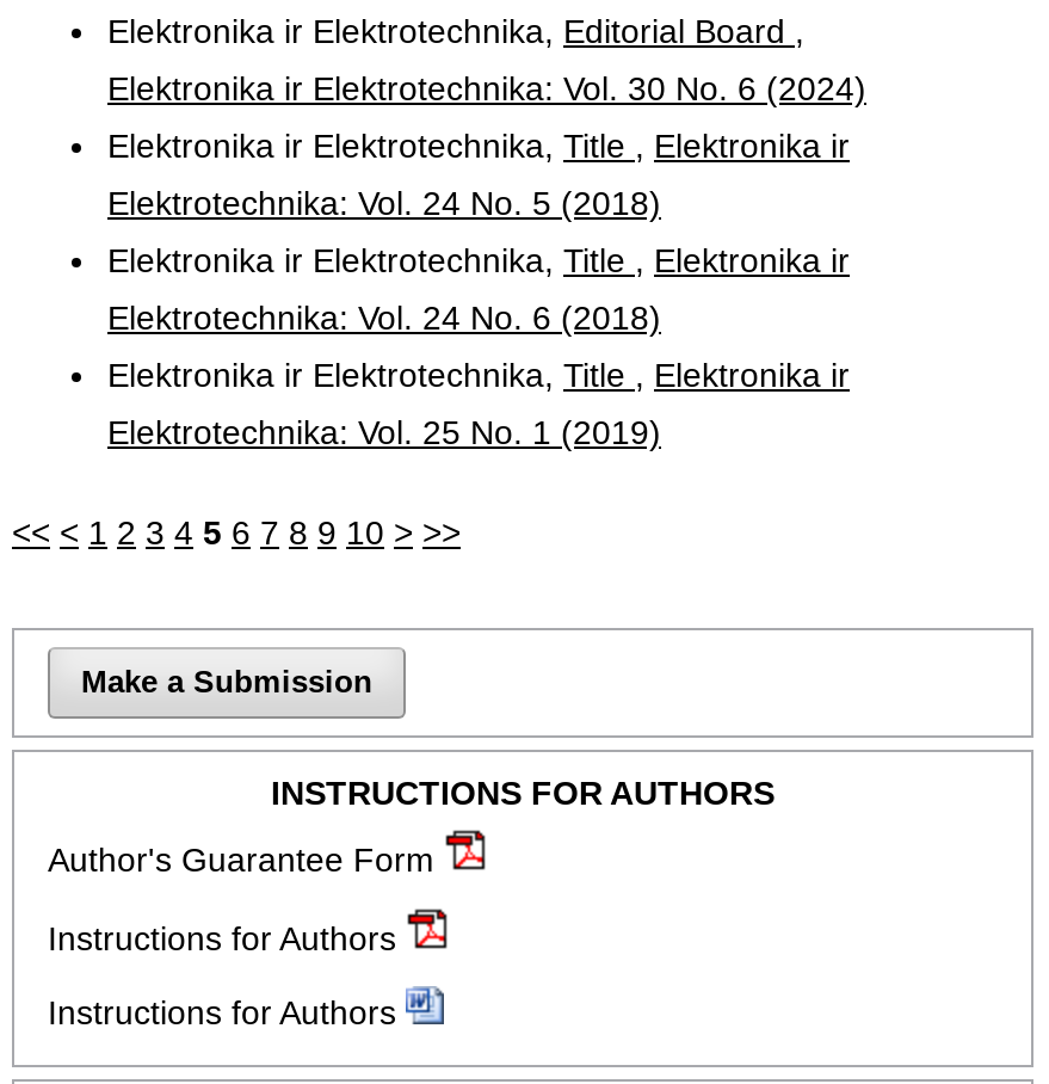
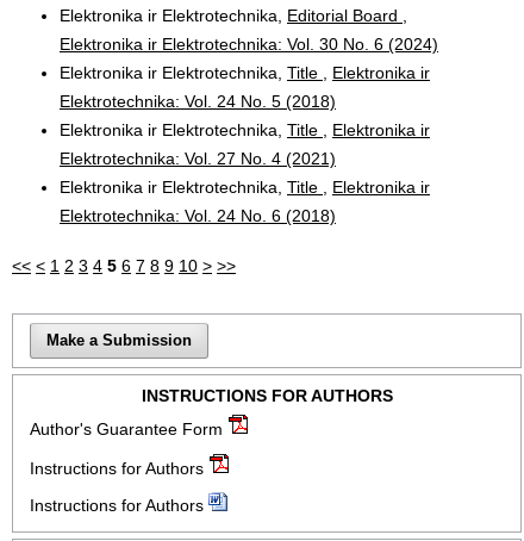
none -> [60,148,336,167] Elektrotechnika: Vol. 27 No. 4 (2021)
moved [107,297,661,335] -> [60,206,336,225]: Elektrotechnika: Vol. 24 No. 6 (2018)
[107,412,661,450] Elektrotechnika: Vol. 25 No. 1 (2019) -> none

